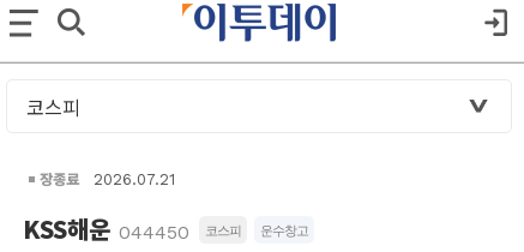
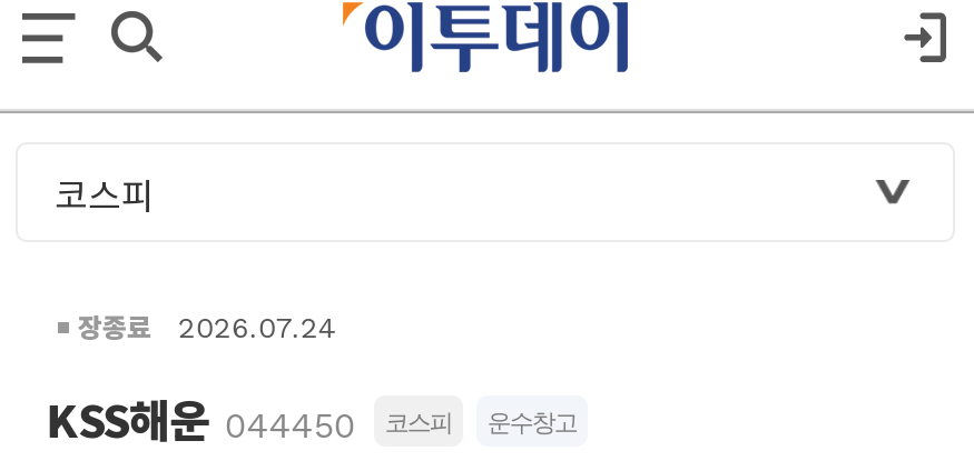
[39,168,175,188] 장종료 2026.07.21 -> [77,306,336,344] 장종료 2026.07.24

